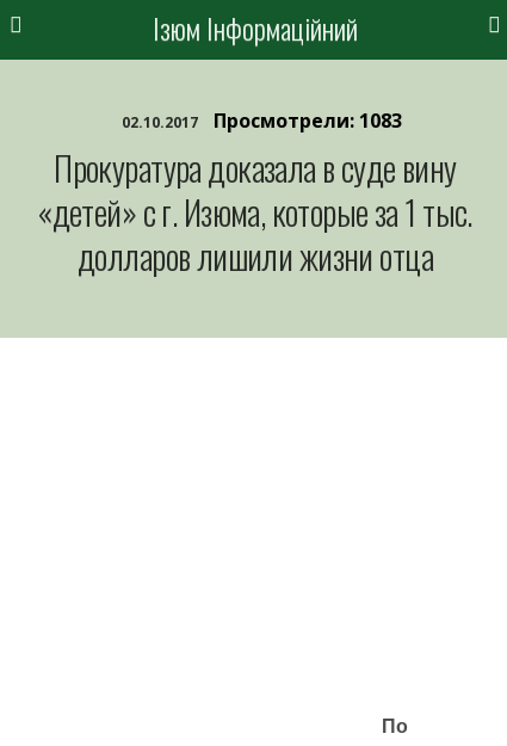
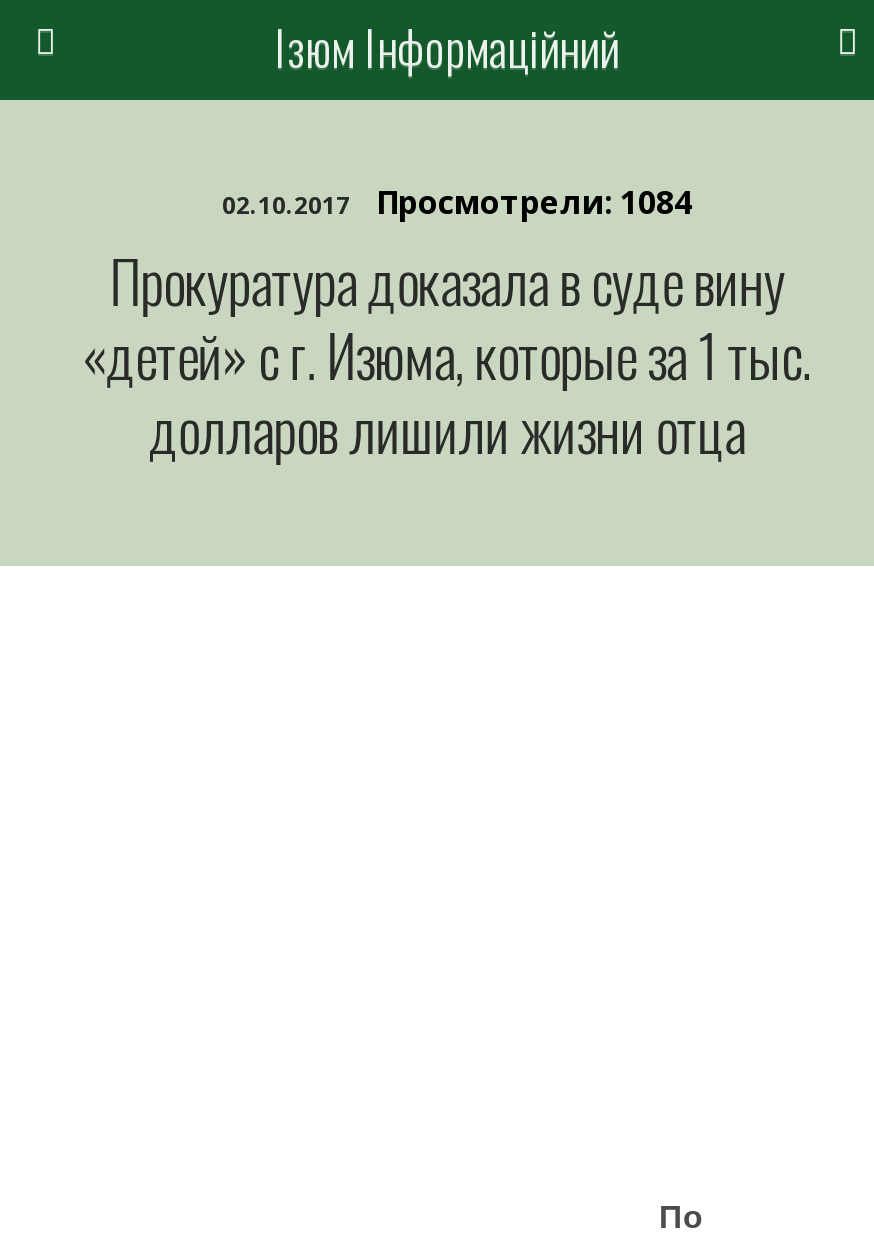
[121,107,401,134] 02.10.2017 Просмотрели: 1083 -> [222,180,692,224] 02.10.2017 Просмотрели: 1084

